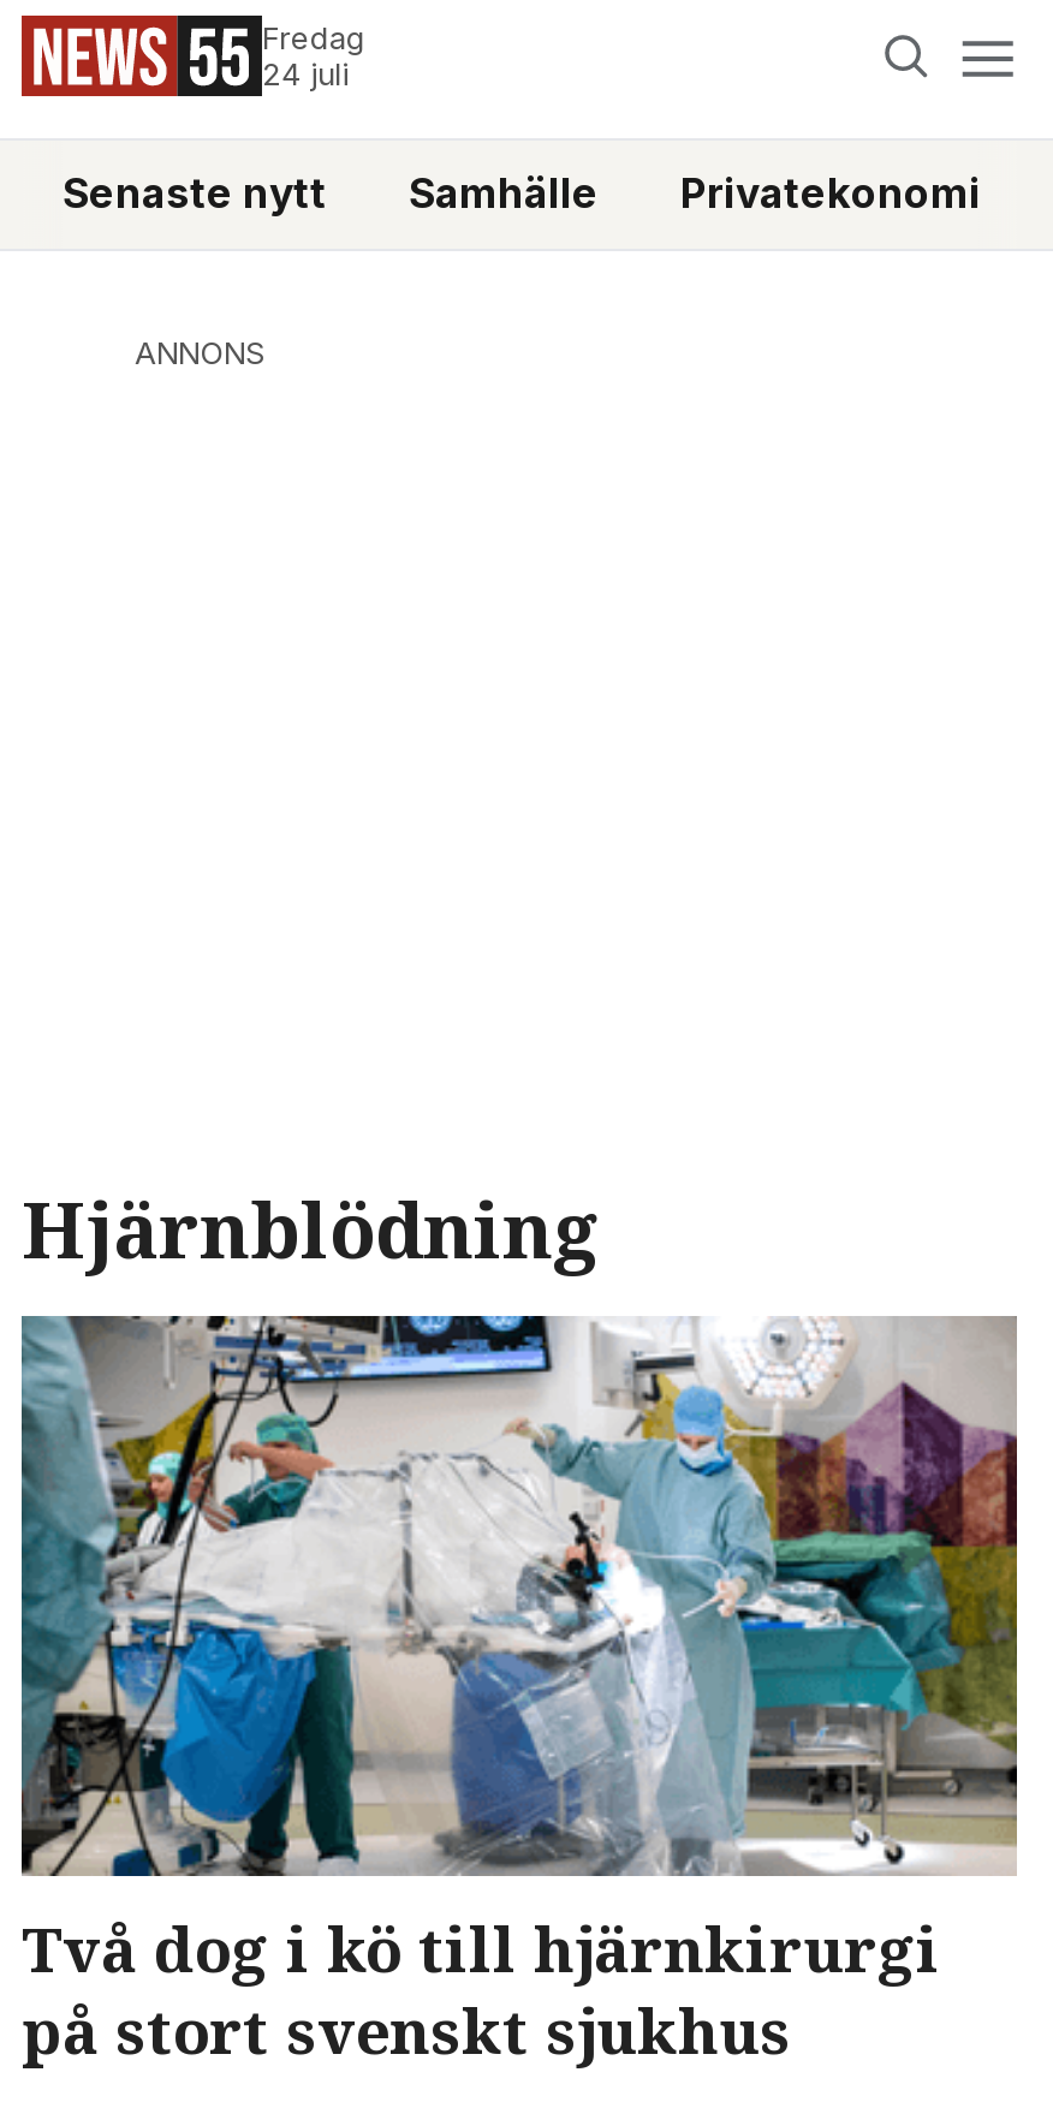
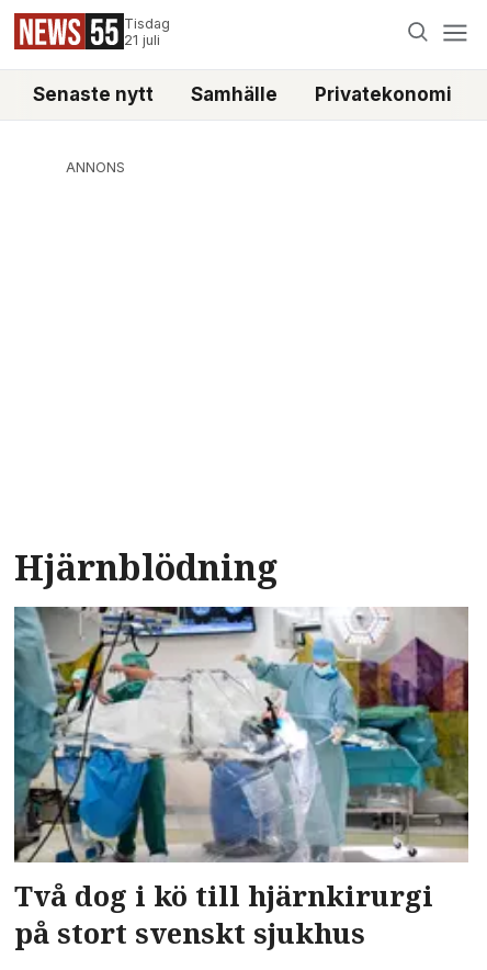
[262,20,365,93] Fredag | 24 juli -> [124,15,170,48] Tisdag | 21 juli

